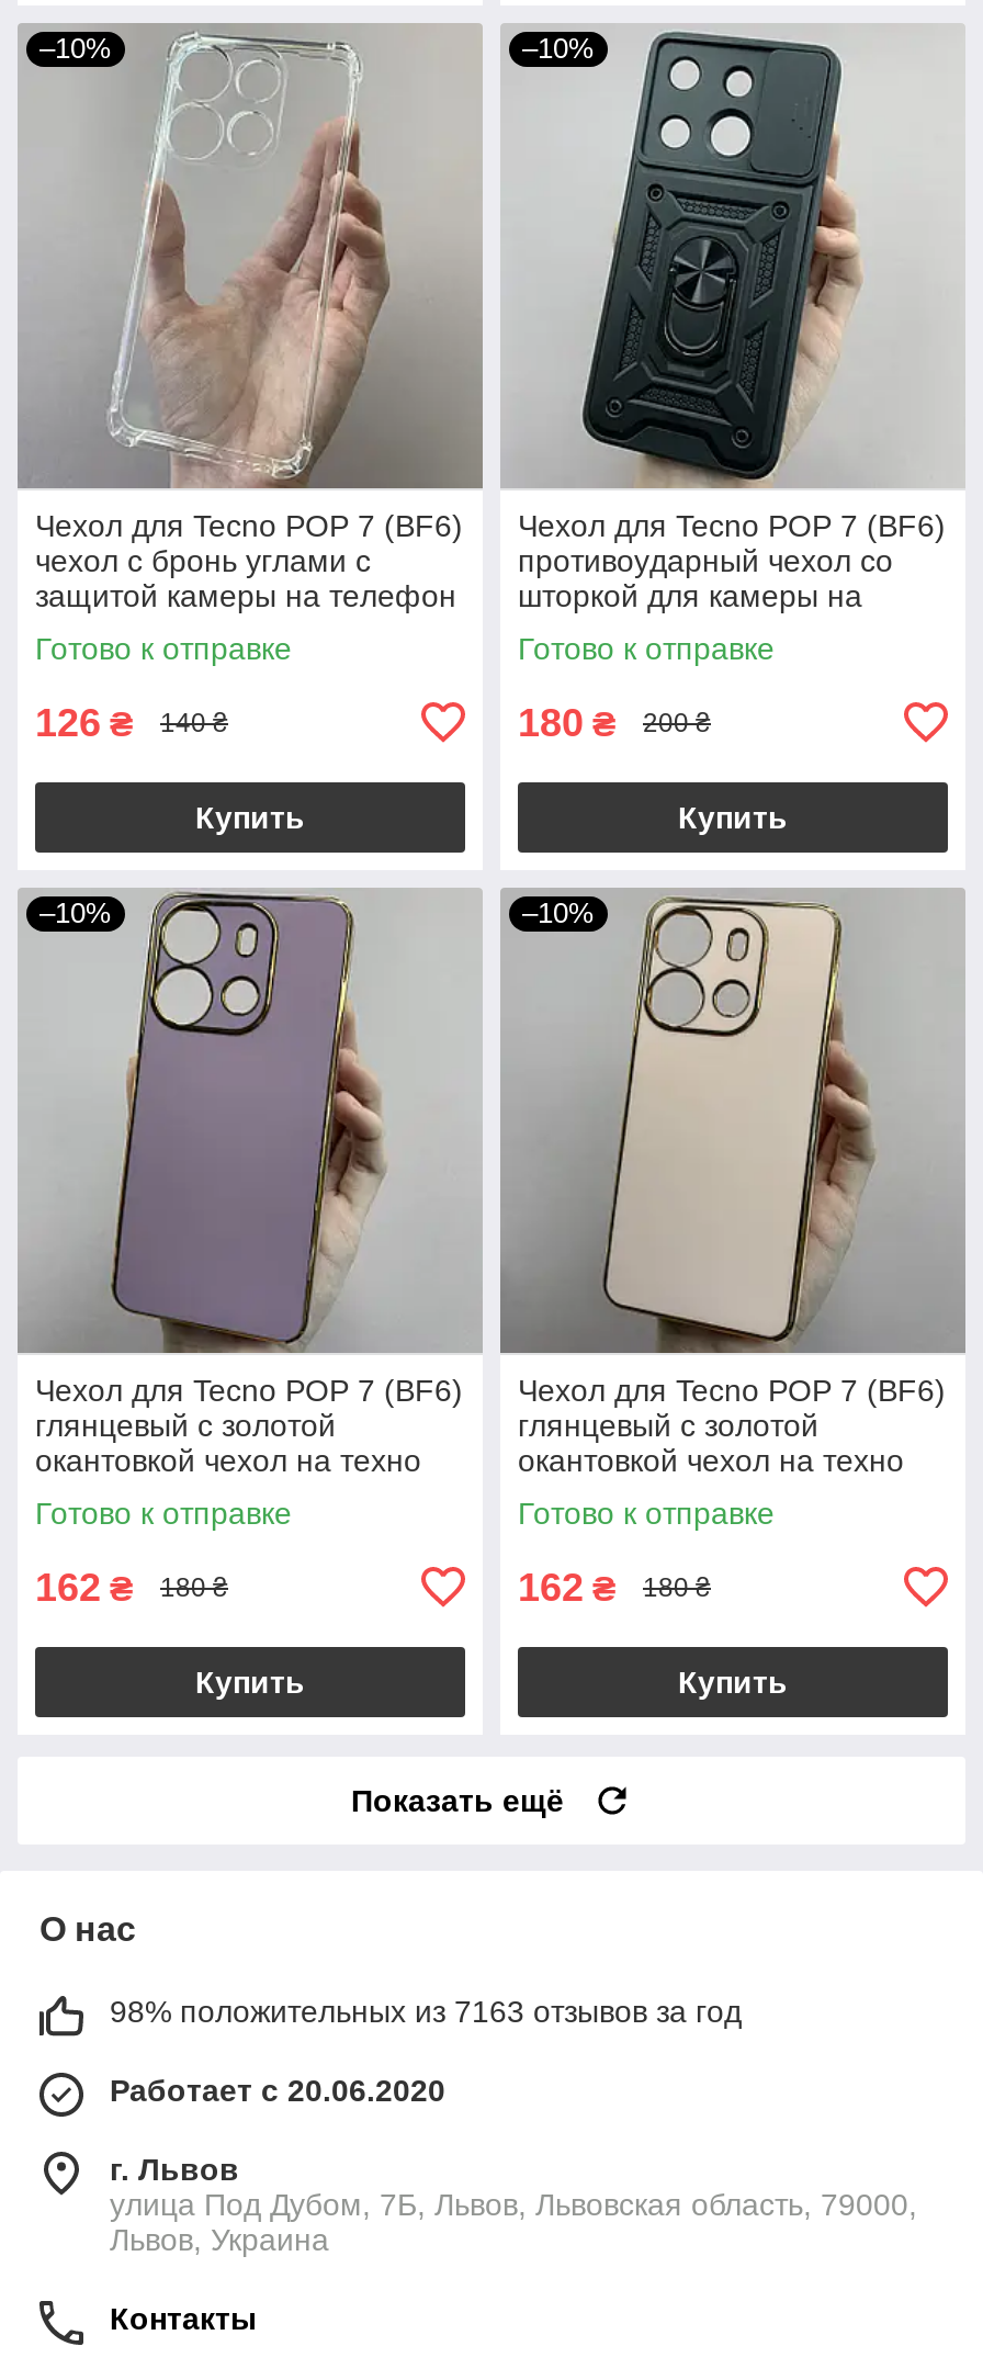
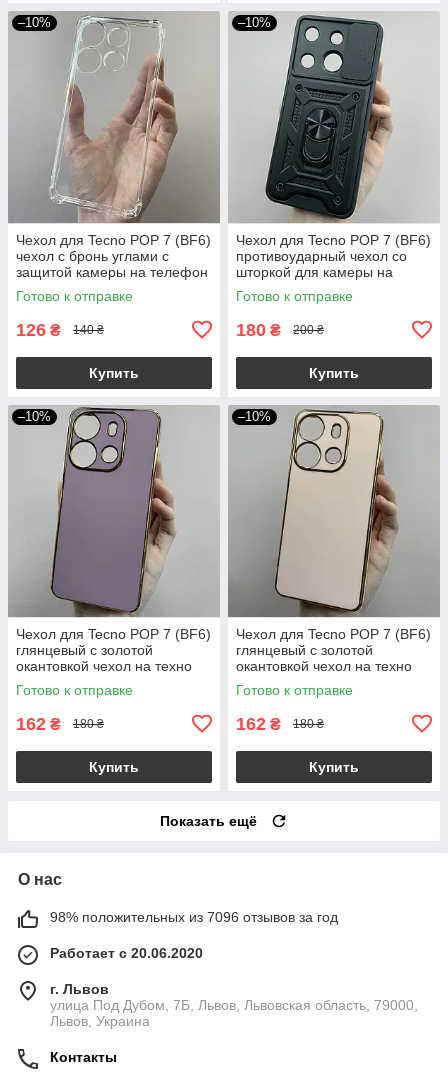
[110,1993,742,2028] 98% положительных из 7163 отзывов за год -> [50,909,338,925] 98% положительных из 7096 отзывов за год

